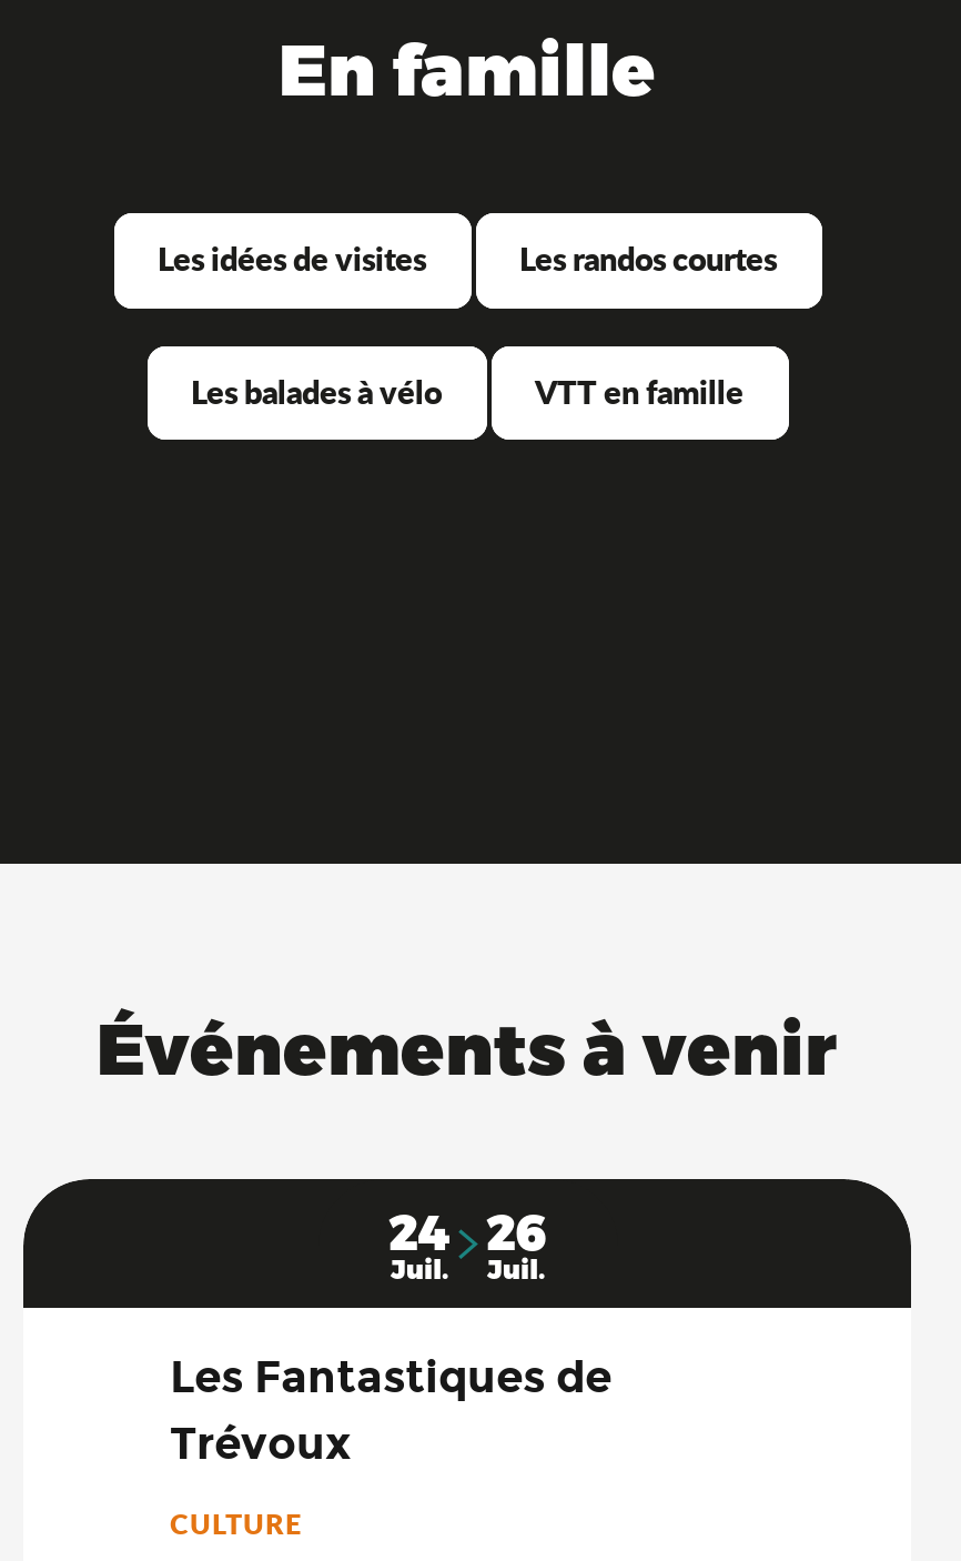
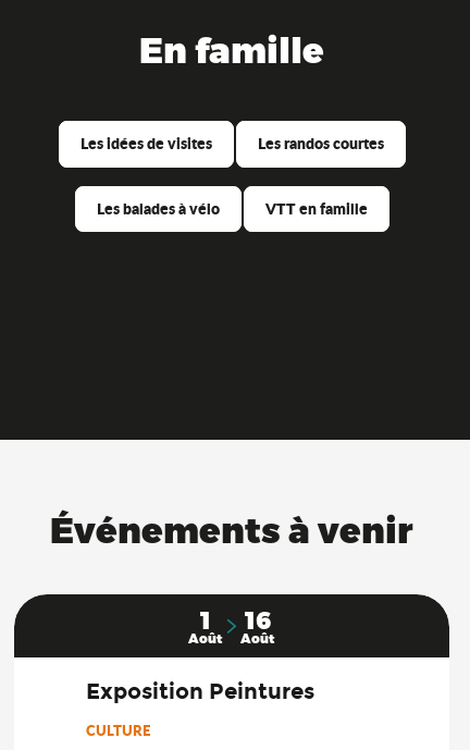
[388,1202,451,1284] 24 | Juil. -> [188,606,223,646] 1 | Août
[486,1202,546,1284] 26 | Juil. -> [240,606,275,646] 16 | Août
[170,1351,611,1471] Les Fantastiques de | Trévoux -> [86,678,314,705] Exposition Peintures

